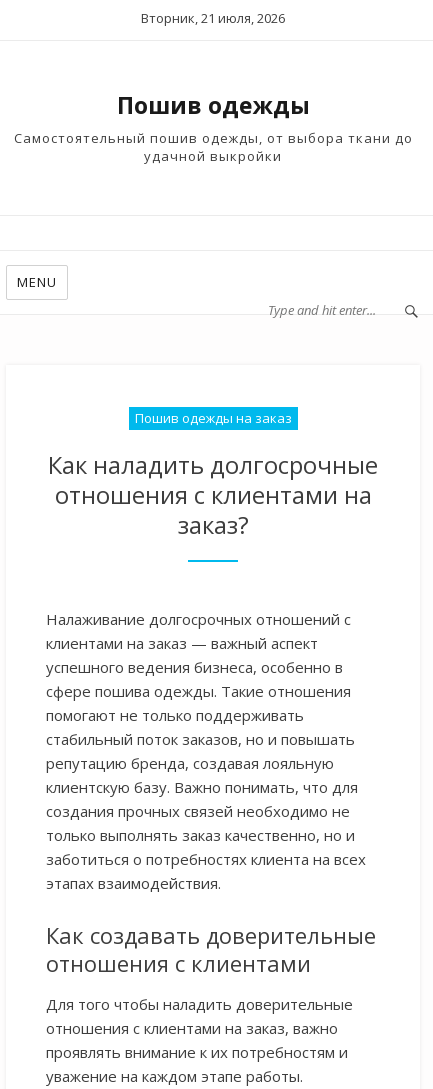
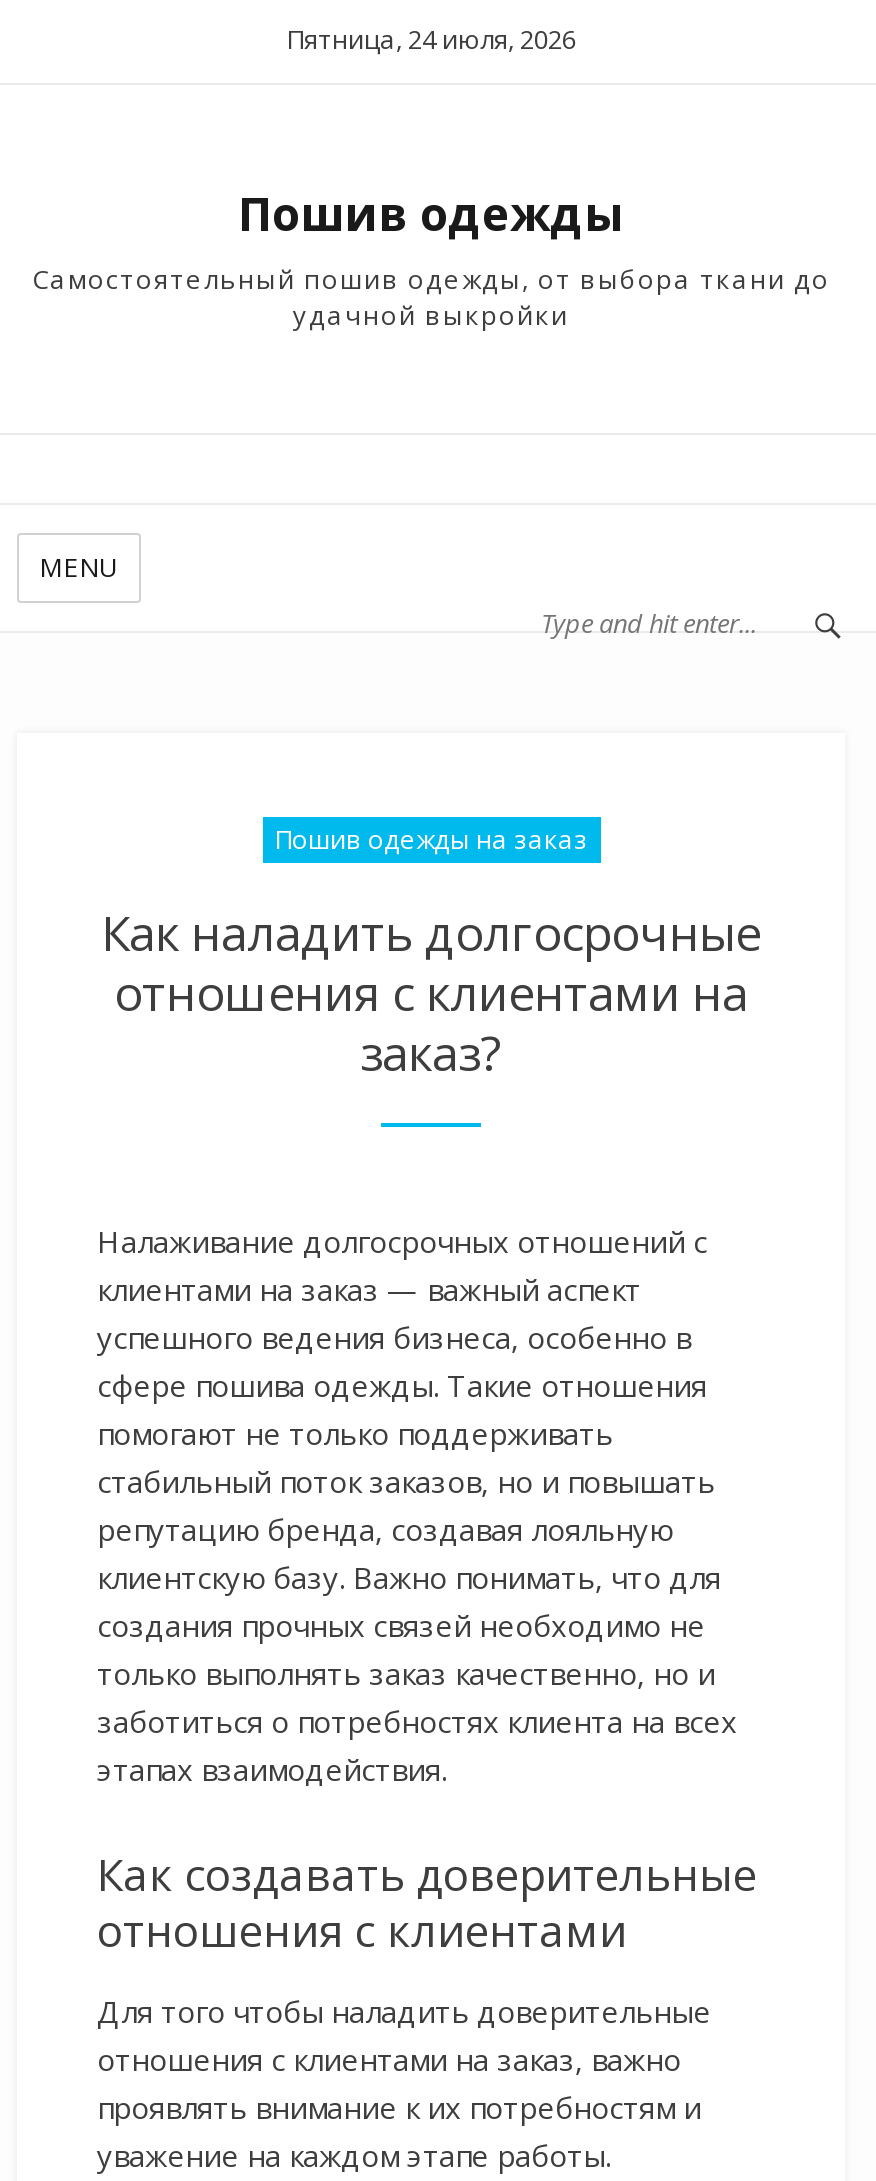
[141,9,285,27] Вторник, 21 июля, 2026 -> [286,21,576,57] Пятница, 24 июля, 2026

